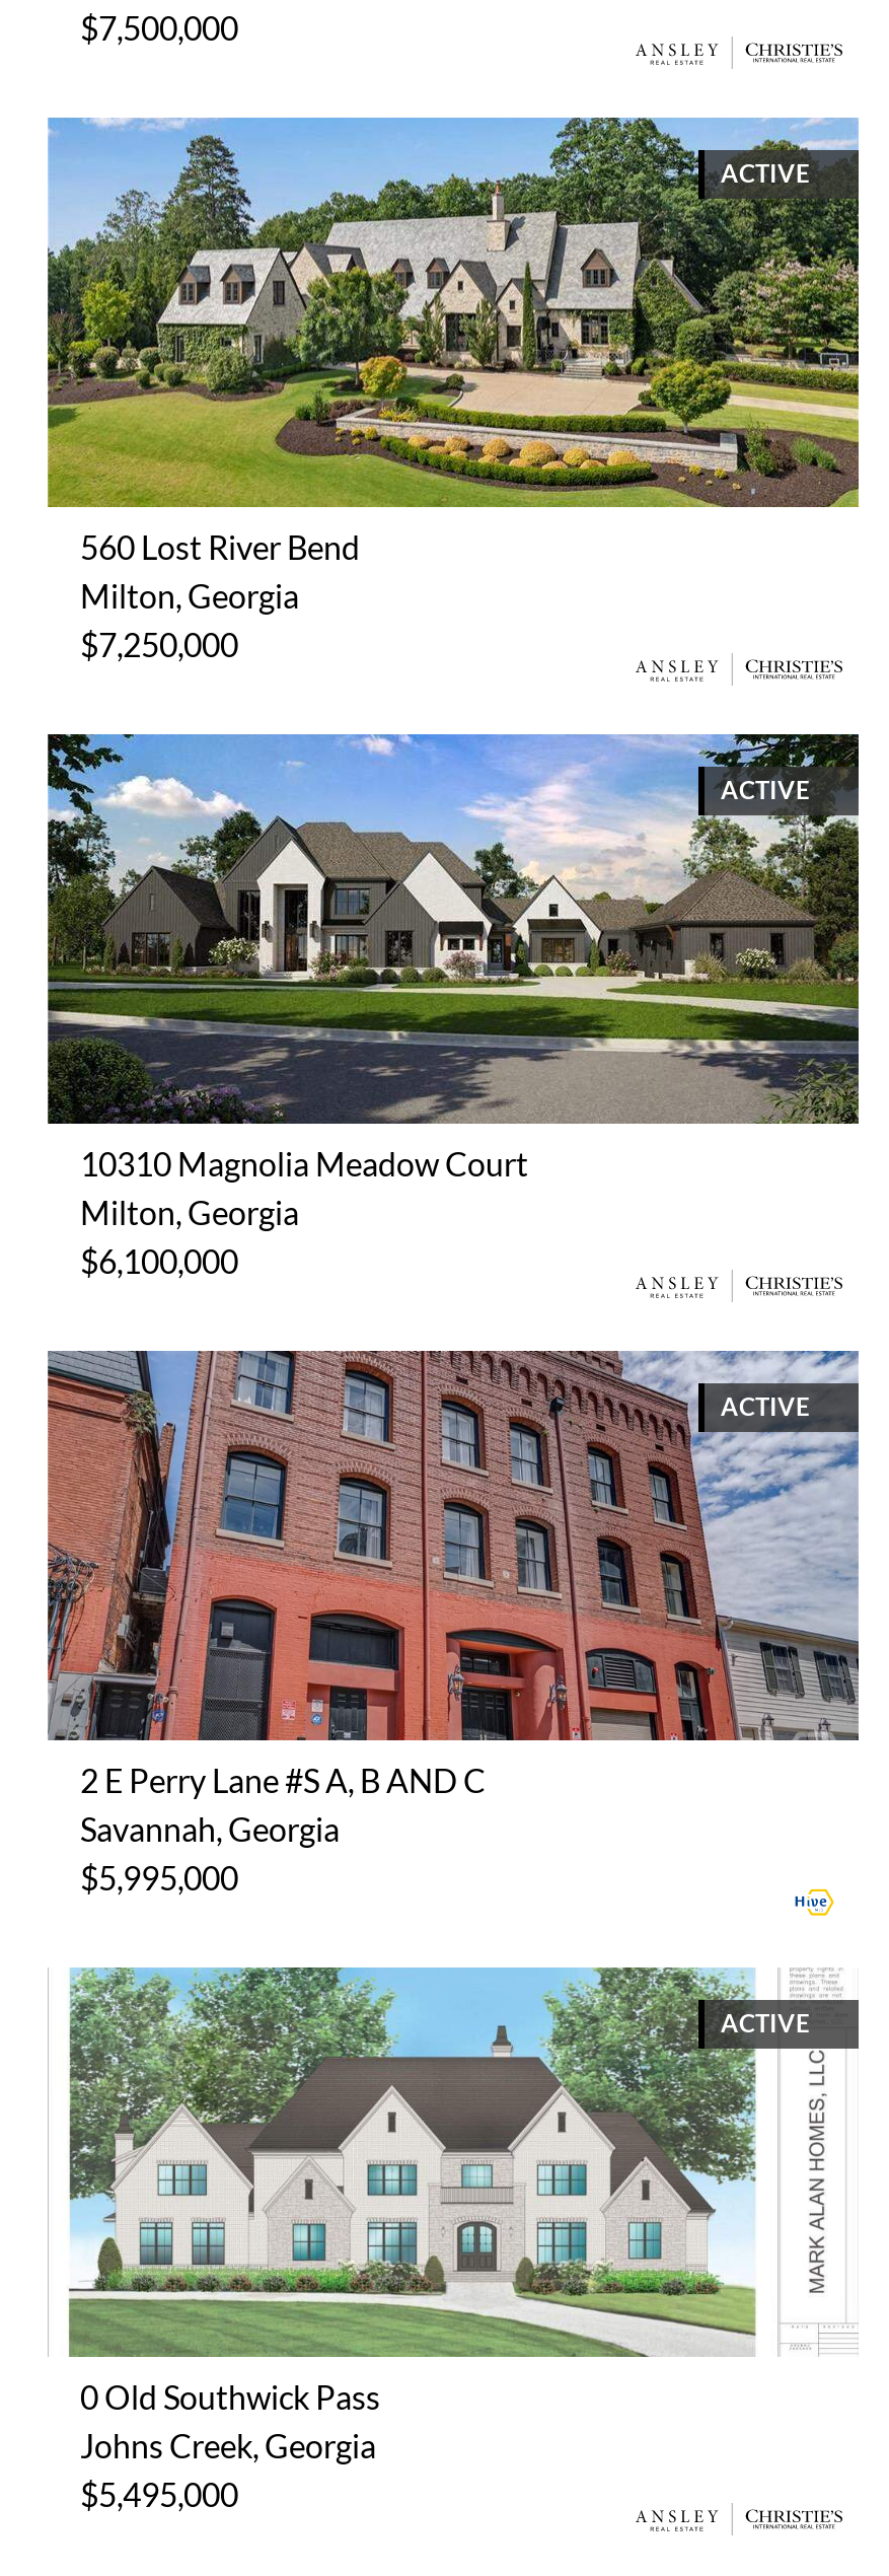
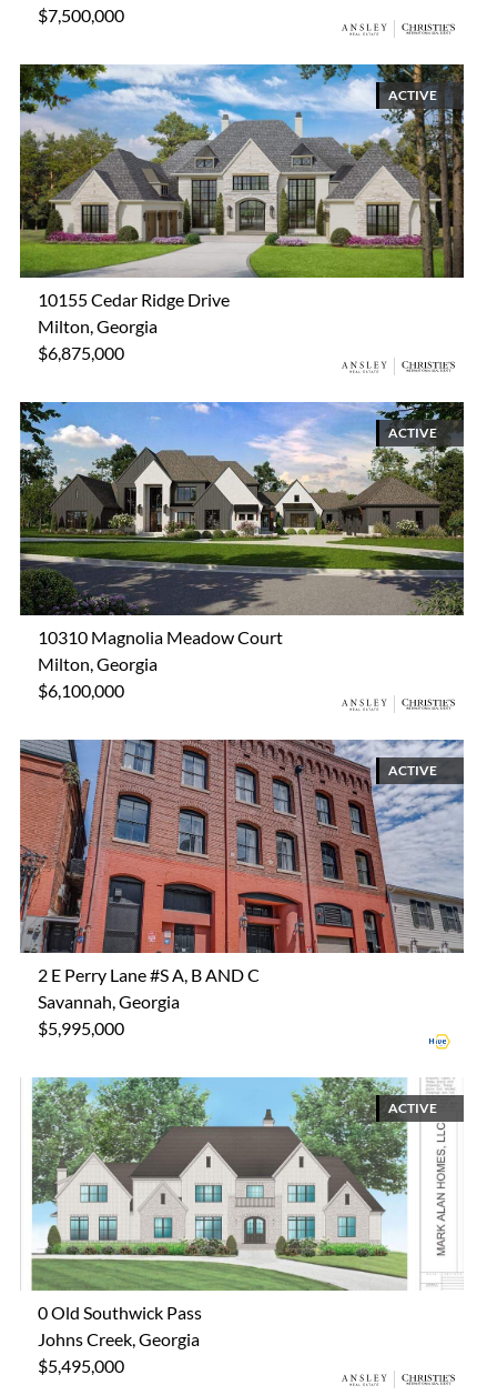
[46,116,861,565] [image] | 560 Lost River Bend -> [19,63,465,309] [image] | 10155 Cedar Ridge Drive
[80,624,238,662] $7,250,000 -> [38,342,124,363] $6,875,000

